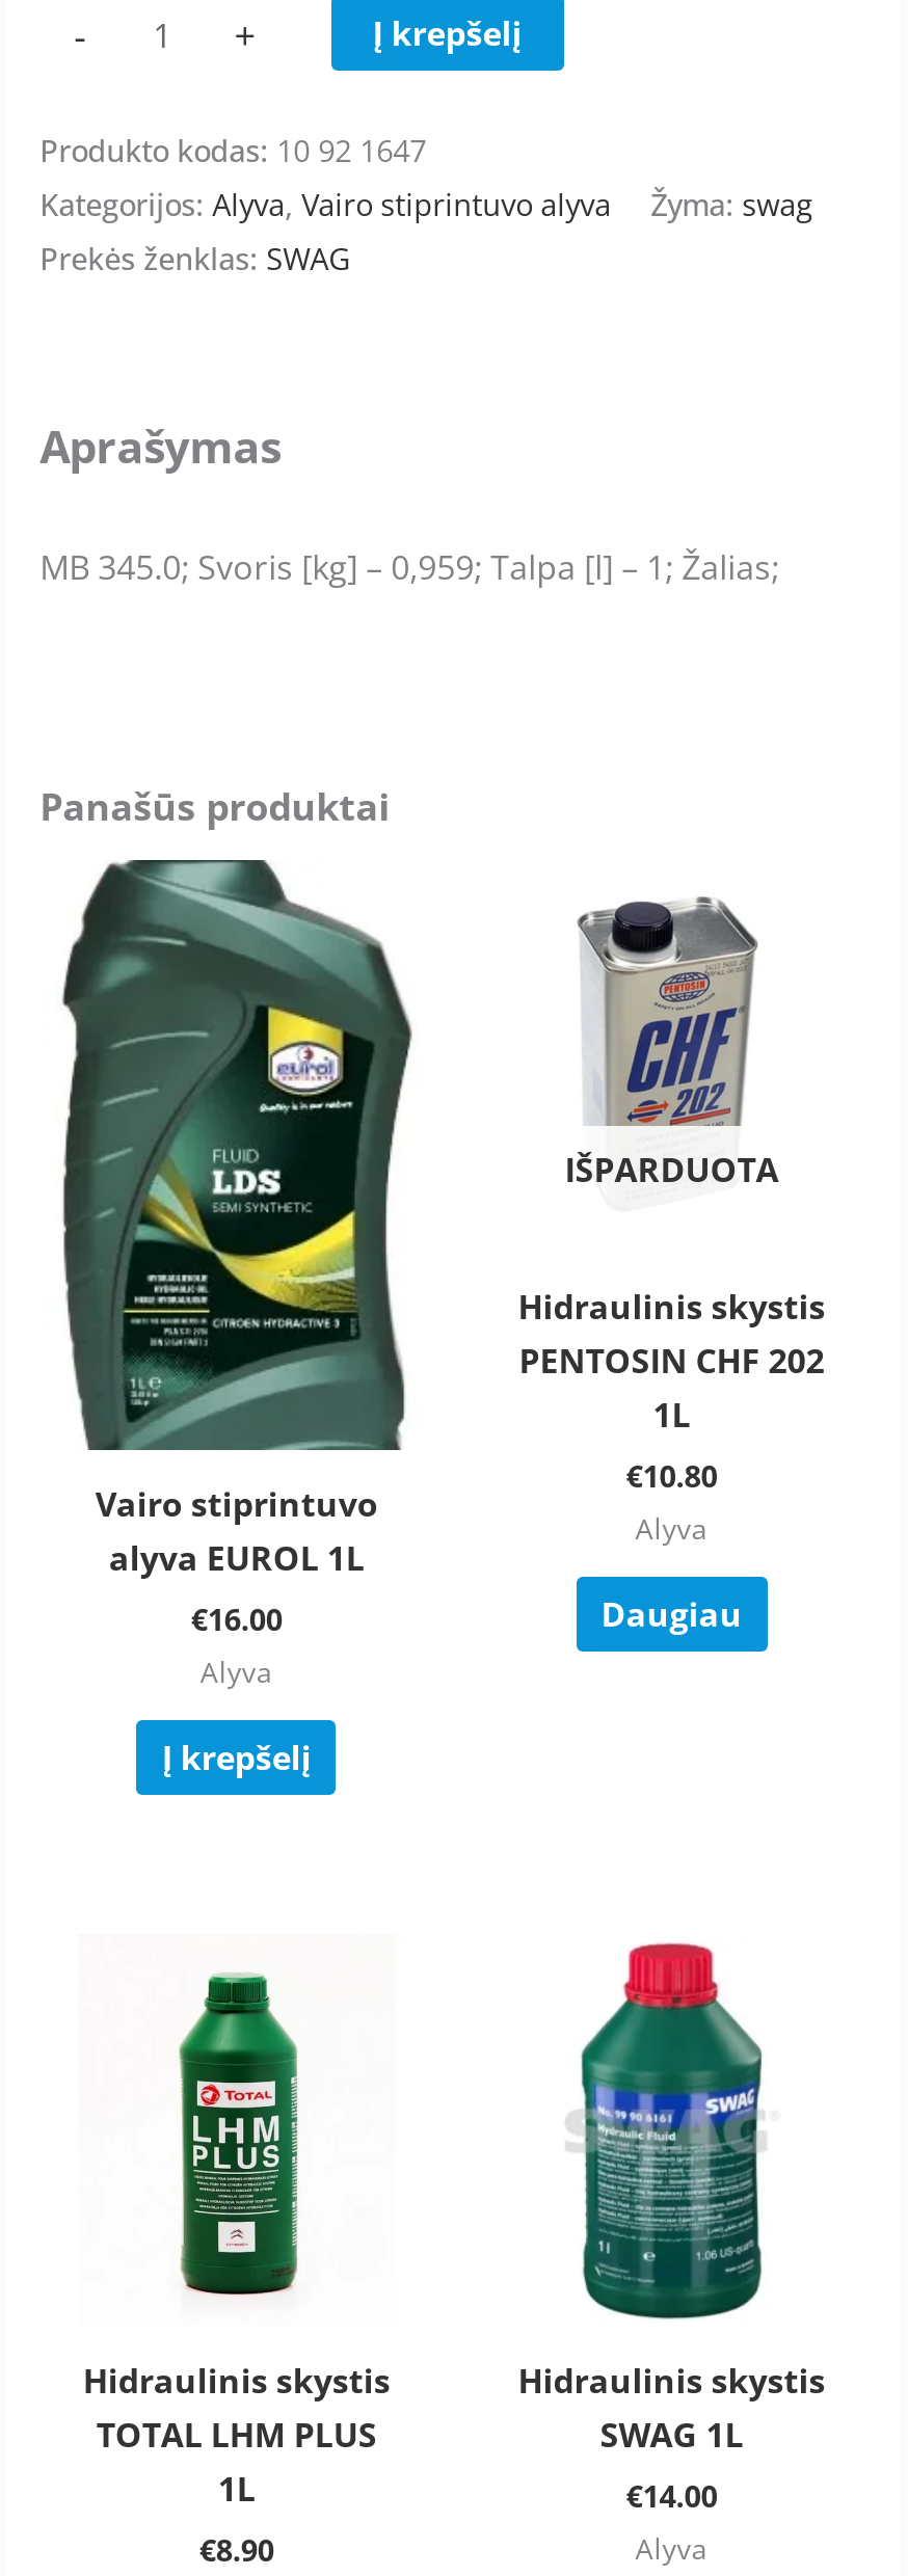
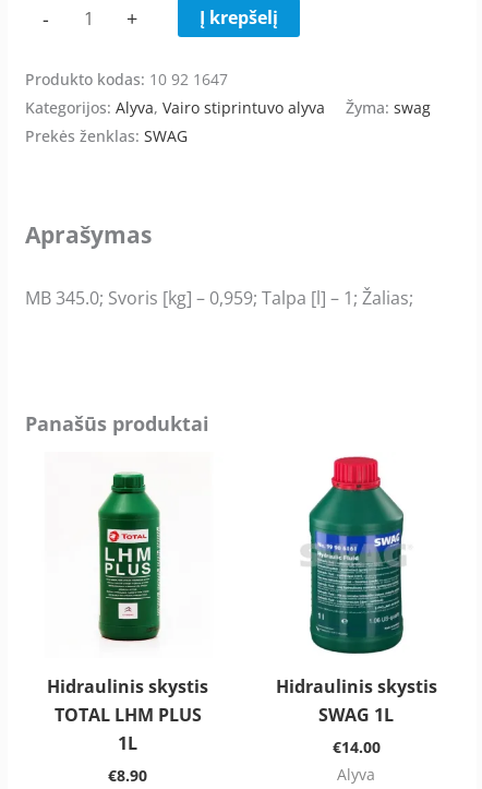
[61,858,415,1780] [image] | Vairo stiprintuvo | alyva EUROL 1L | €16.00 | Alyva | Į krepšelį -> none
[518,895,825,1637] [image] | IŠPARDUOTA | Hidraulinis skystis | PENTOSIN CHF 202 | 1L | €10.80 | Alyva | Daugiau -> none

